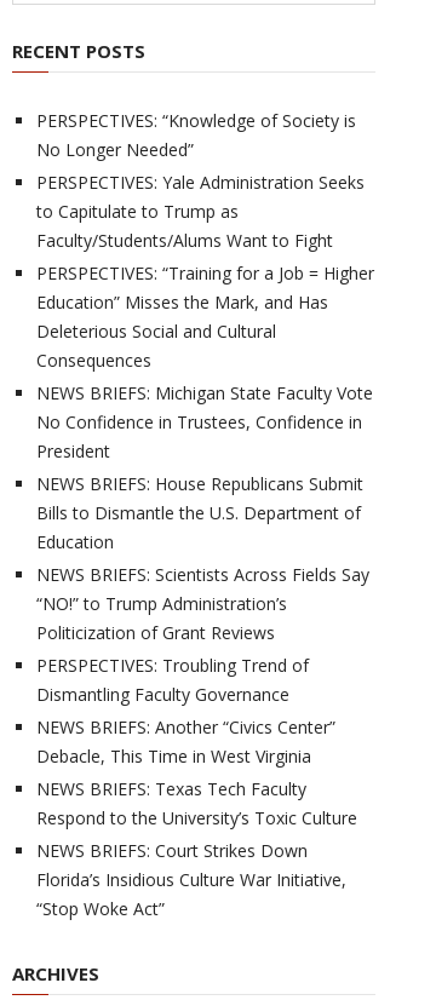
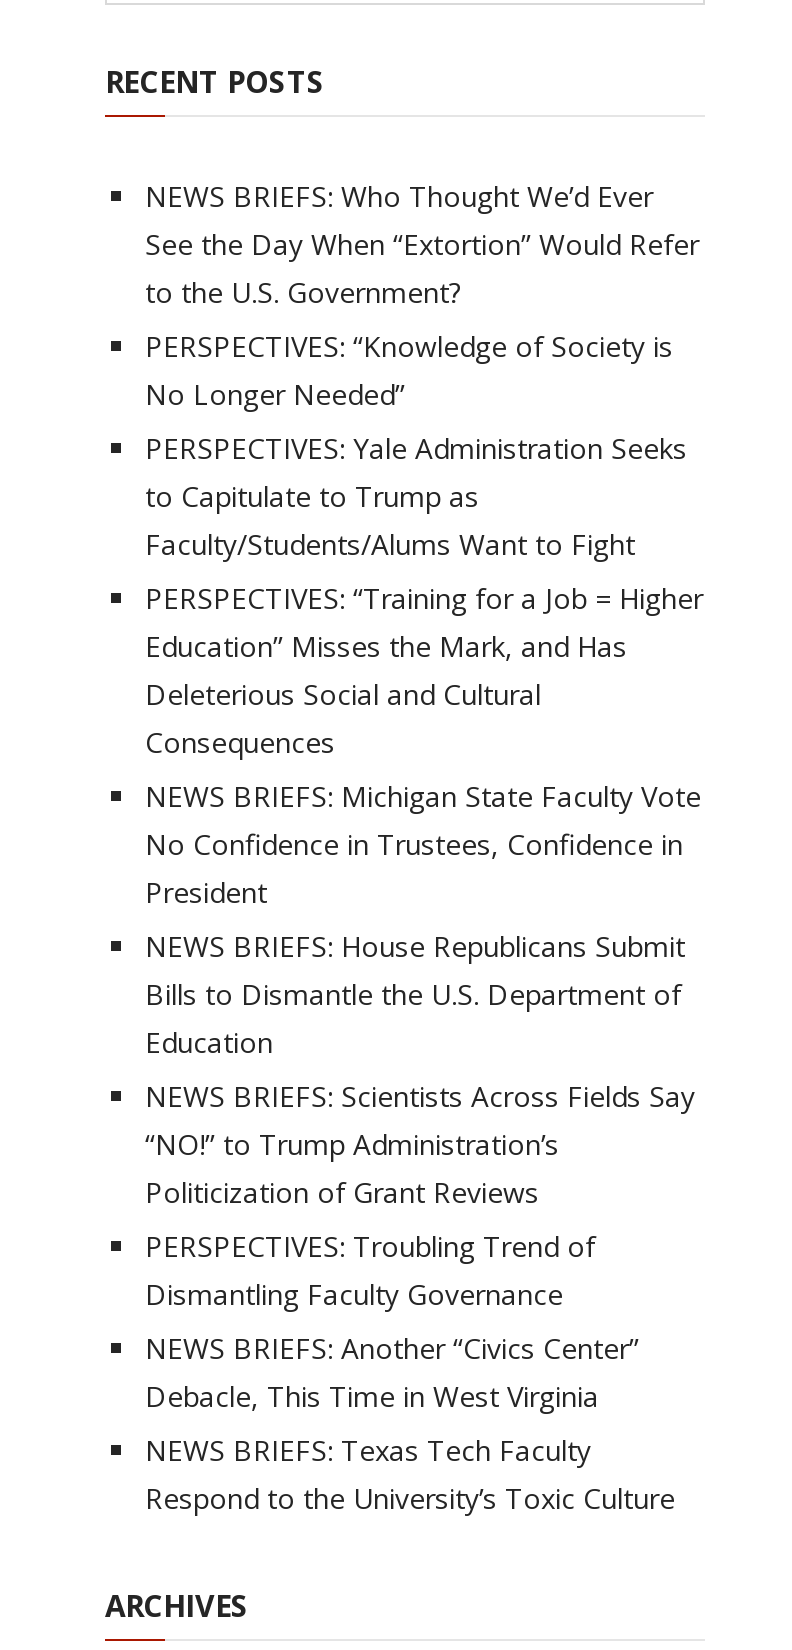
none -> [145,177,699,311] NEWS BRIEFS: Who Thought We’d Ever | See the Day When “Extortion” Would Refer | to the U.S. Government?
moved [36,109,374,829] -> [145,327,703,1517]: PERSPECTIVES: “Knowledge of Society is | No Longer Needed” | PERSPECTIVES: Yale Administration Seeks | ... | NEWS BRIEFS: Texas Tech Faculty | Respond to the University’s Toxic Culture
[36,839,346,920] NEWS BRIEFS: Court Strikes Down | Florida’s Insidious Culture War Initiative, | “Stop Woke Act” -> none

